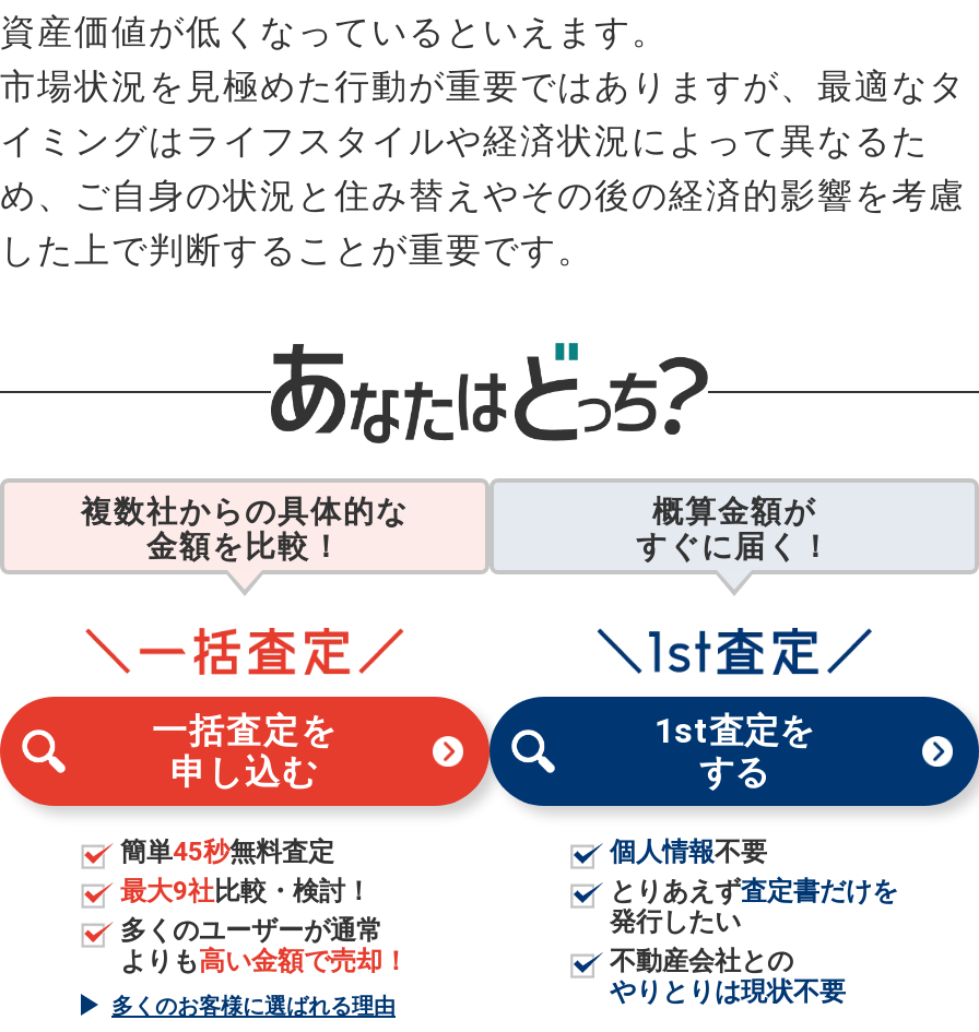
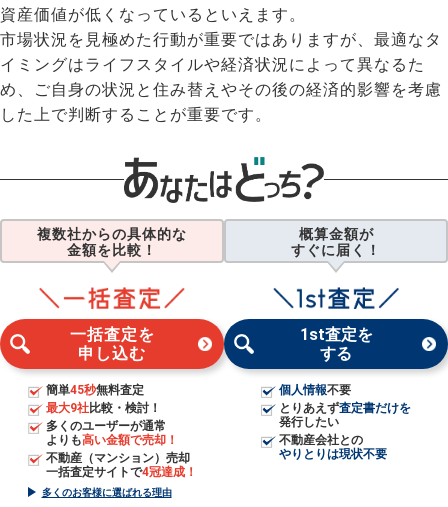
none -> [45,451,196,479] 不動産（マンション）売却 | 一括査定サイトで4冠達成！

